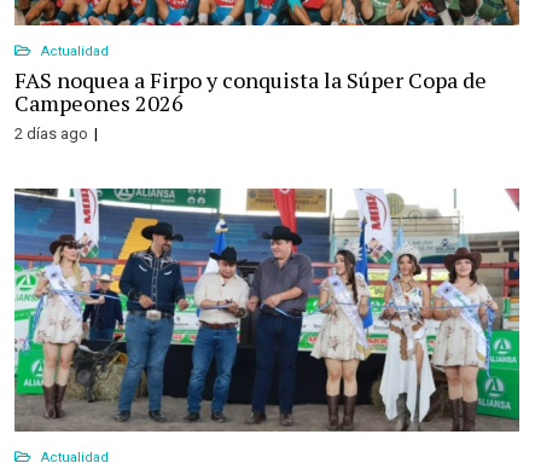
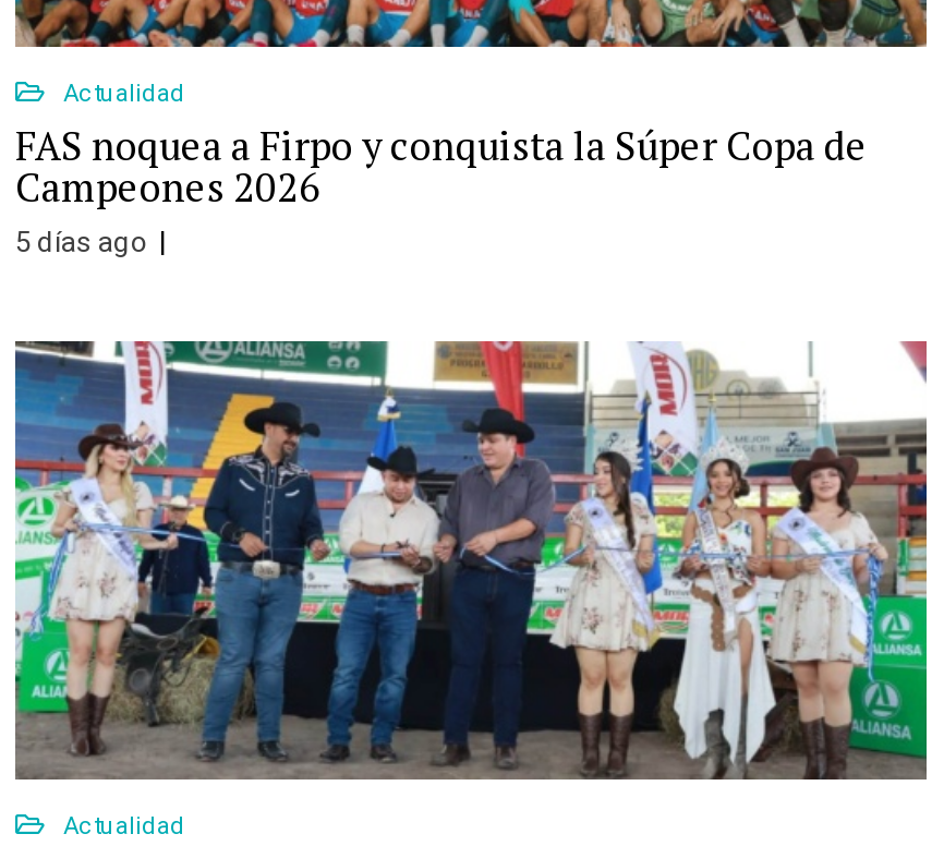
[14,125,88,143] 2 días ago -> [15,225,148,258] 5 días ago

